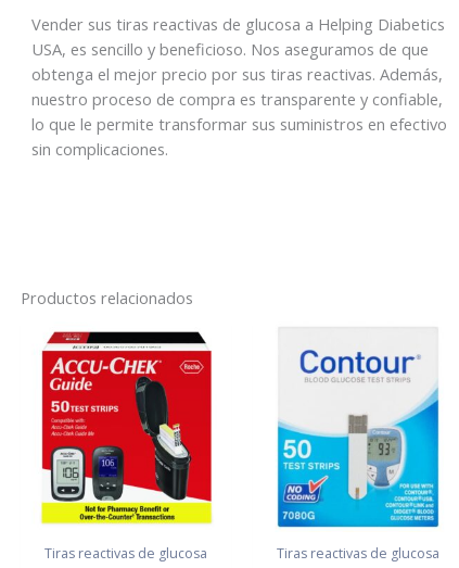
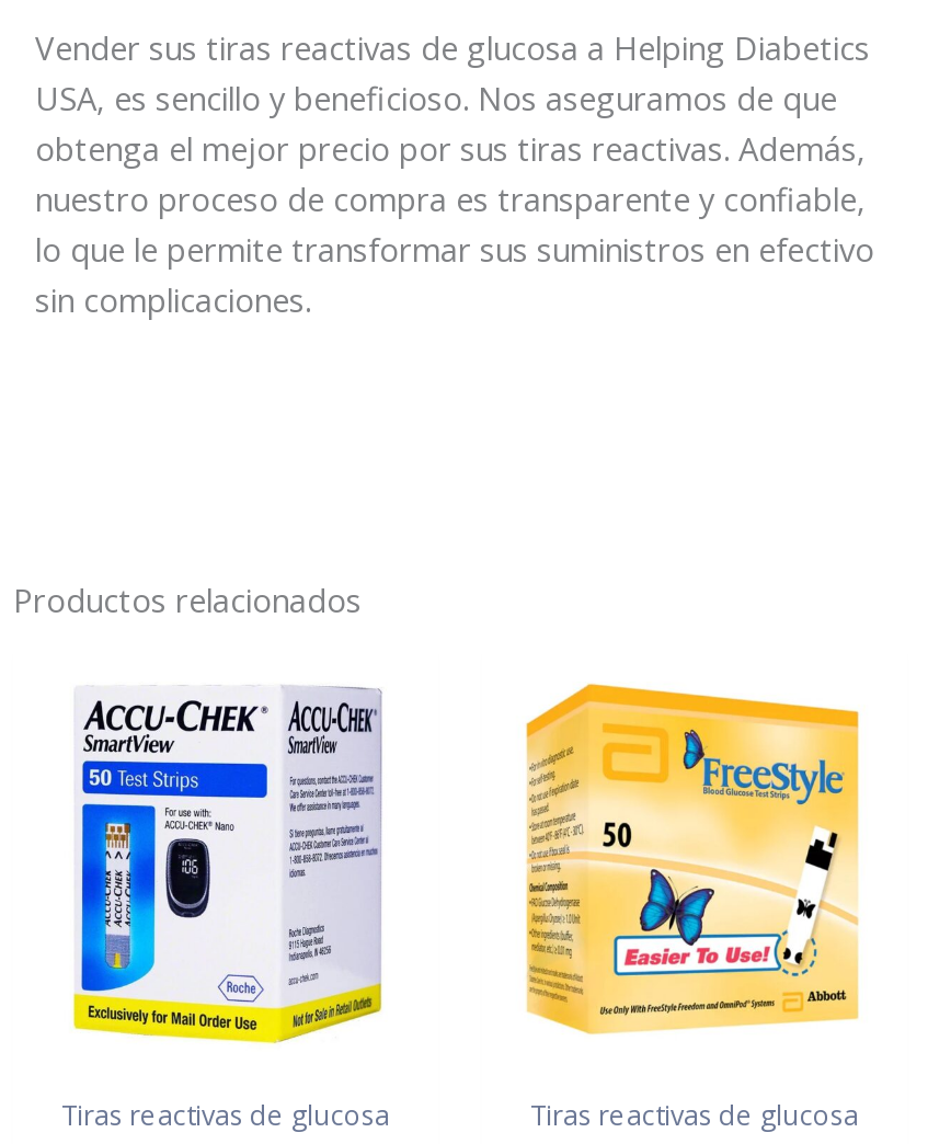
[40,330,213,525] [image] -> [55,667,399,1055] [image]
[275,340,439,529] [image] -> [524,683,861,1064] [image]

